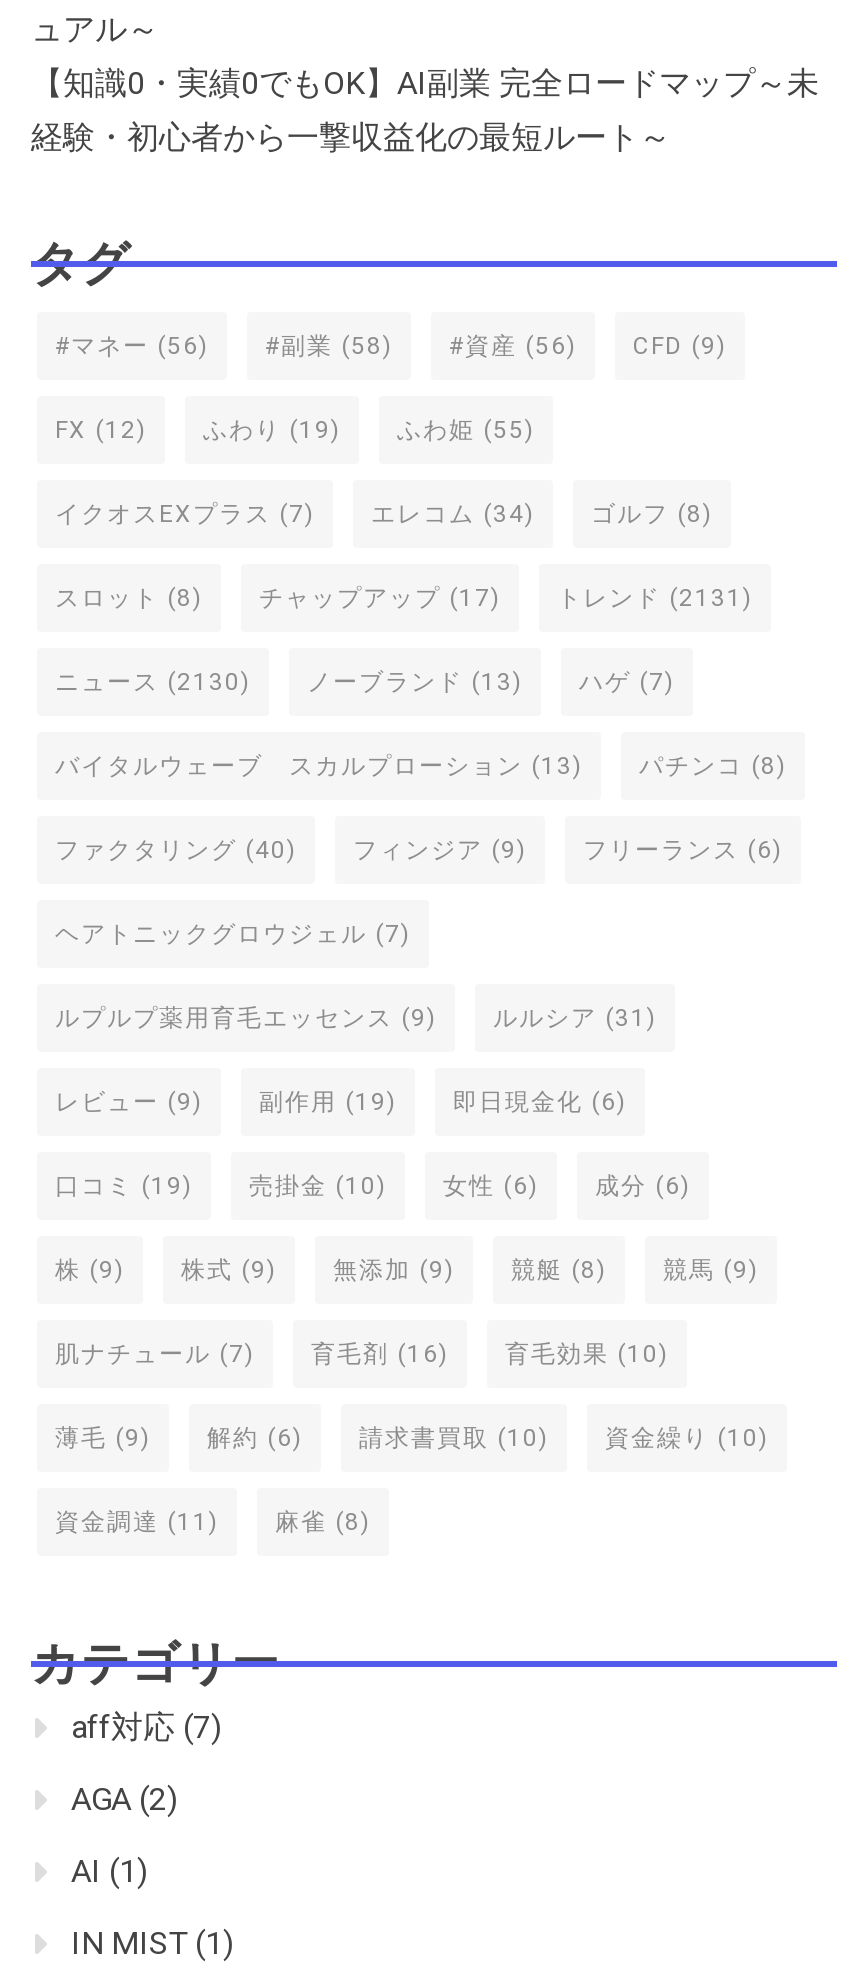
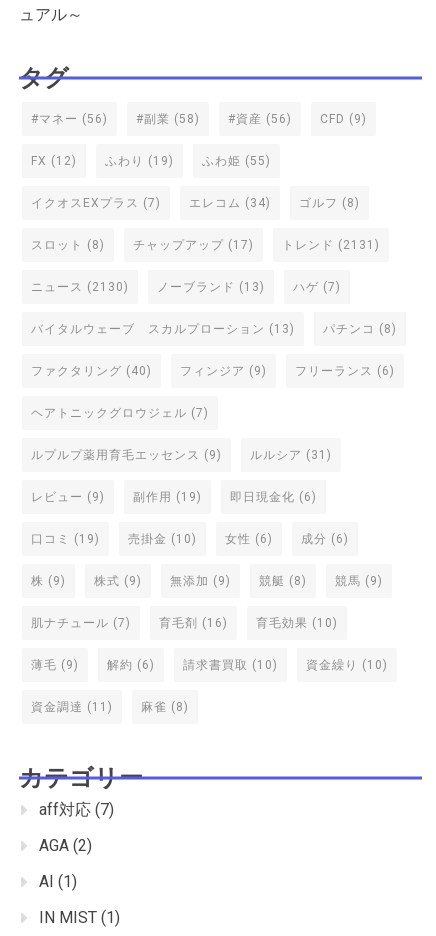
[31,63,819,155] 【知識0・実績0でもOK】AI副業 完全ロードマップ～未 | 経験・初心者から一撃収益化の最短ルート～ -> none

